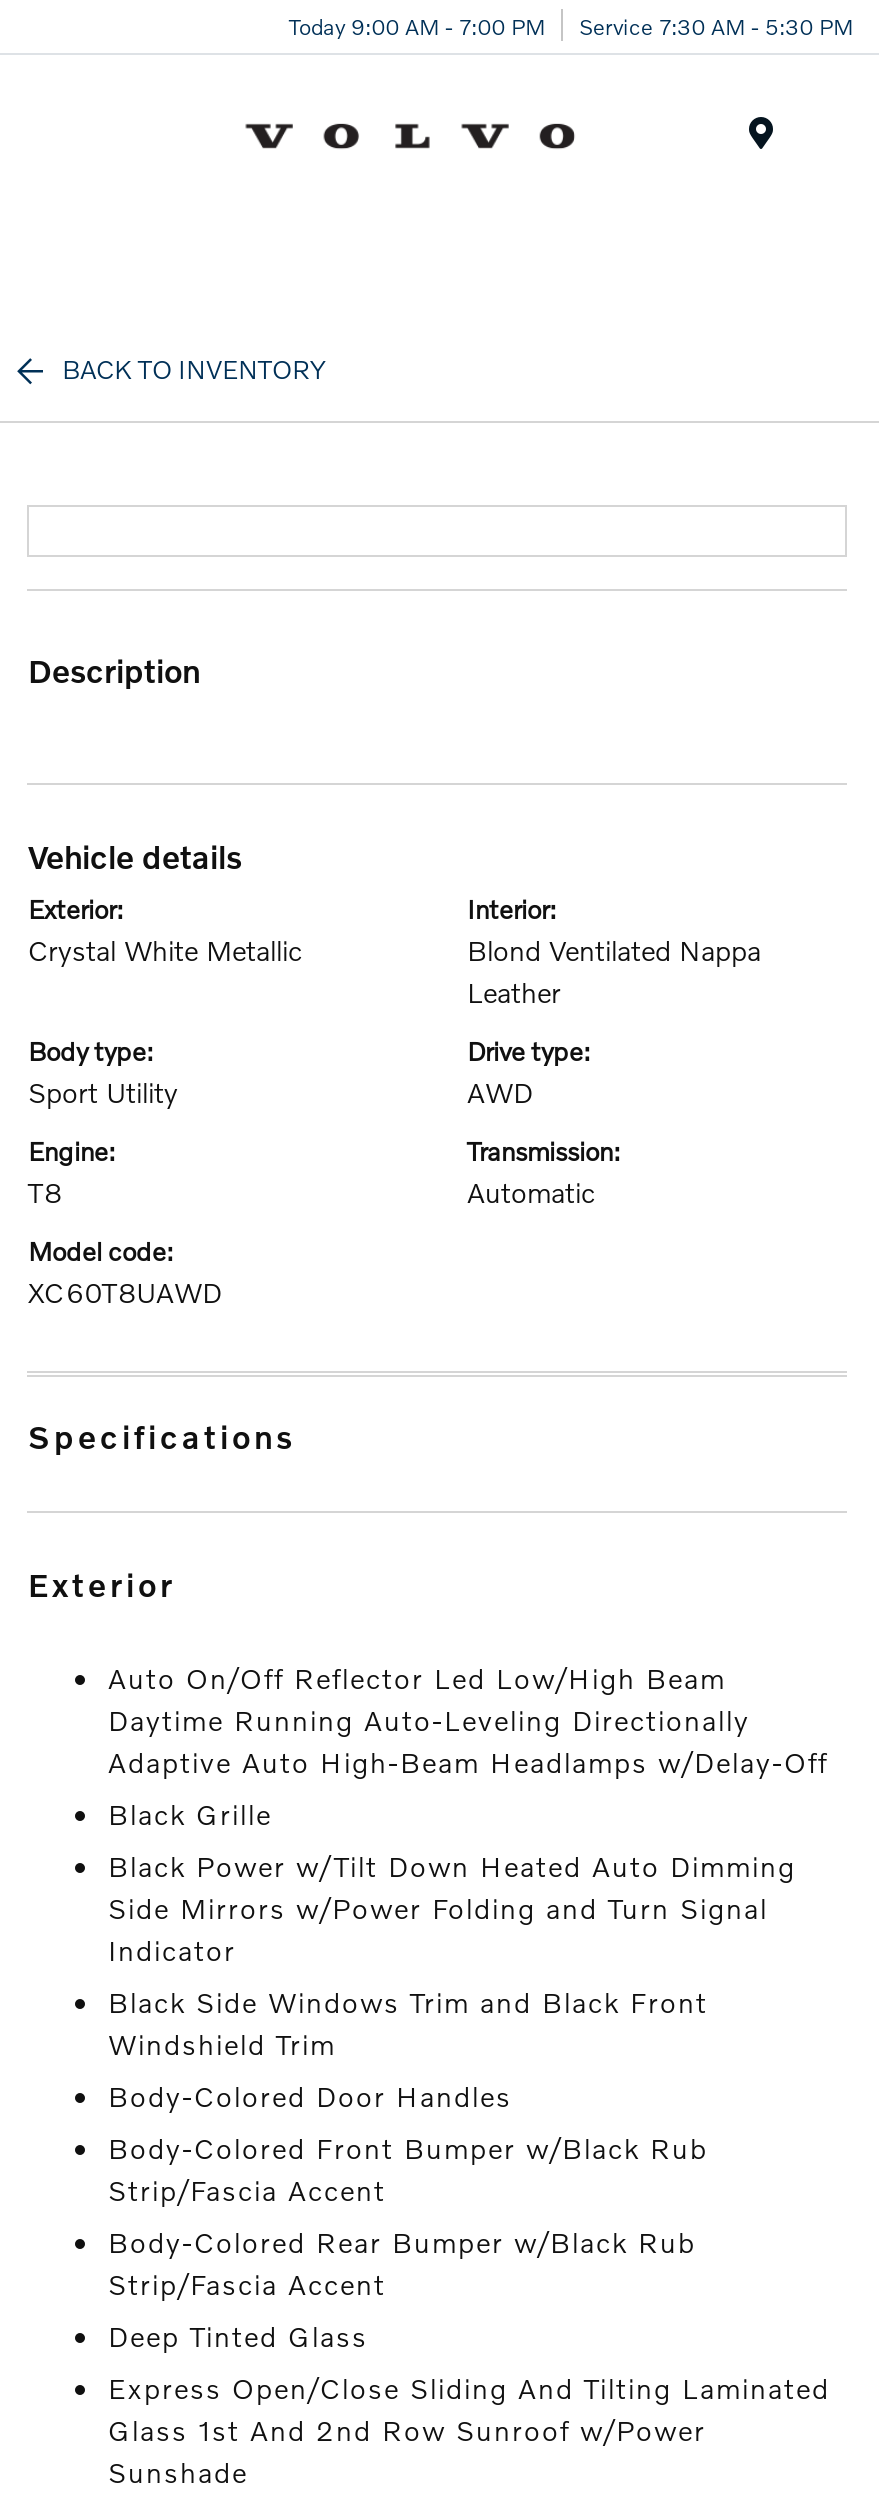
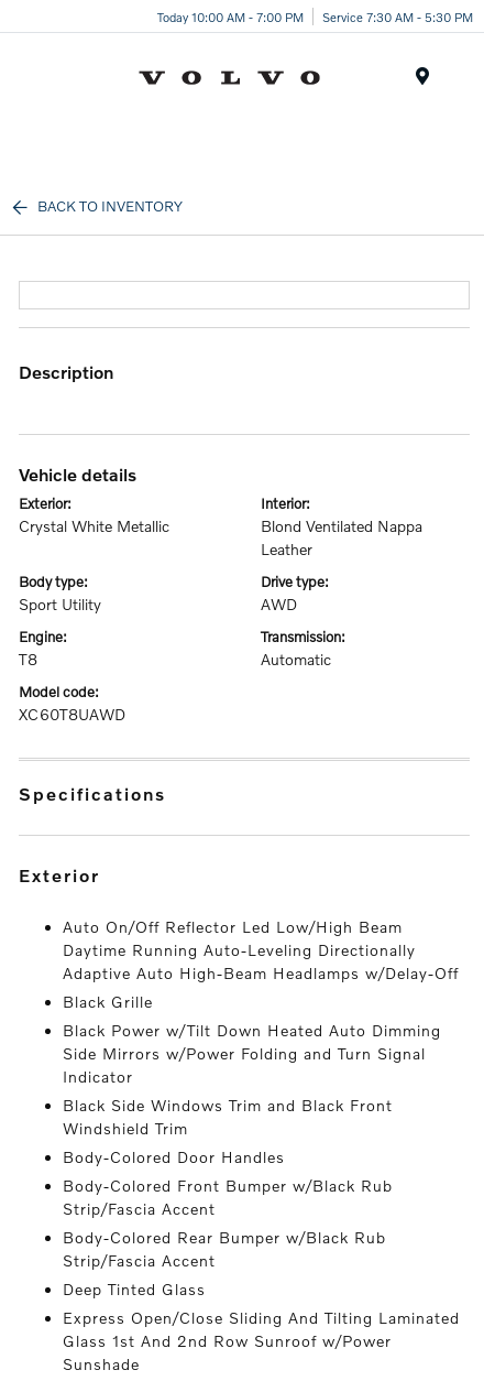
[289,10,853,38] Today 9:00 AM - 7:00 PM Service 7:30 AM - 5:30 PM -> [157,8,473,24] Today 10:00 AM - 7:00 PM Service 7:30 AM - 5:30 PM

